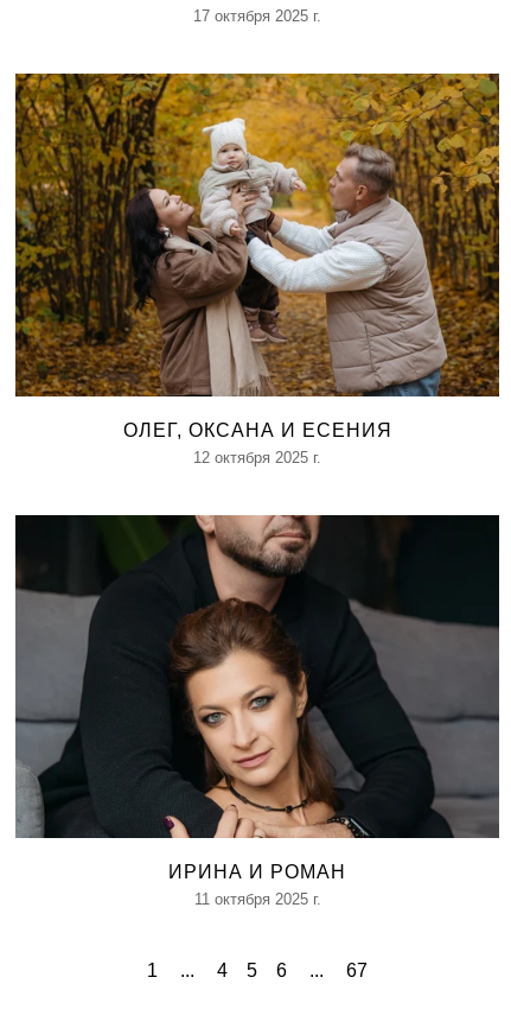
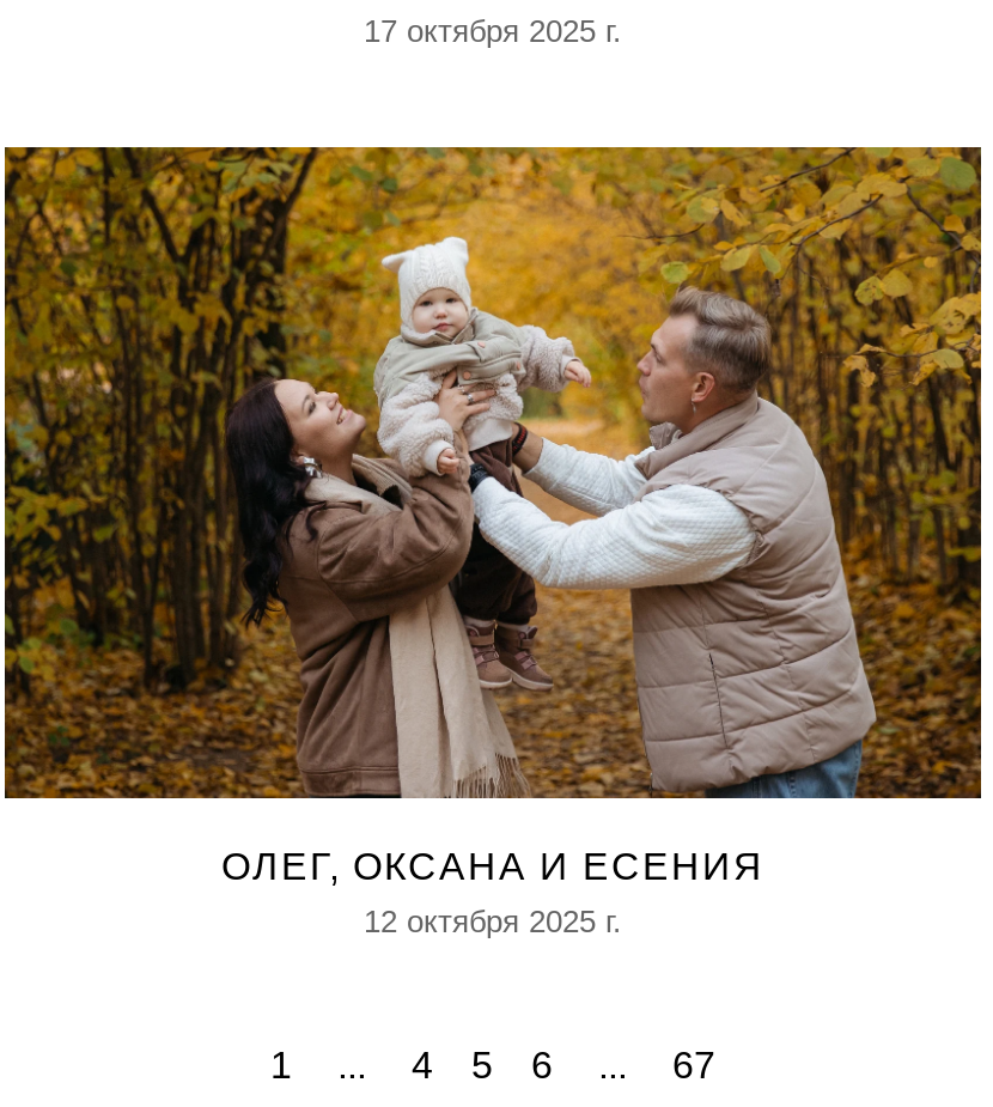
[14,514,500,908] [image] | ИРИНА И РОМАН | 11 октября 2025 г. -> none

